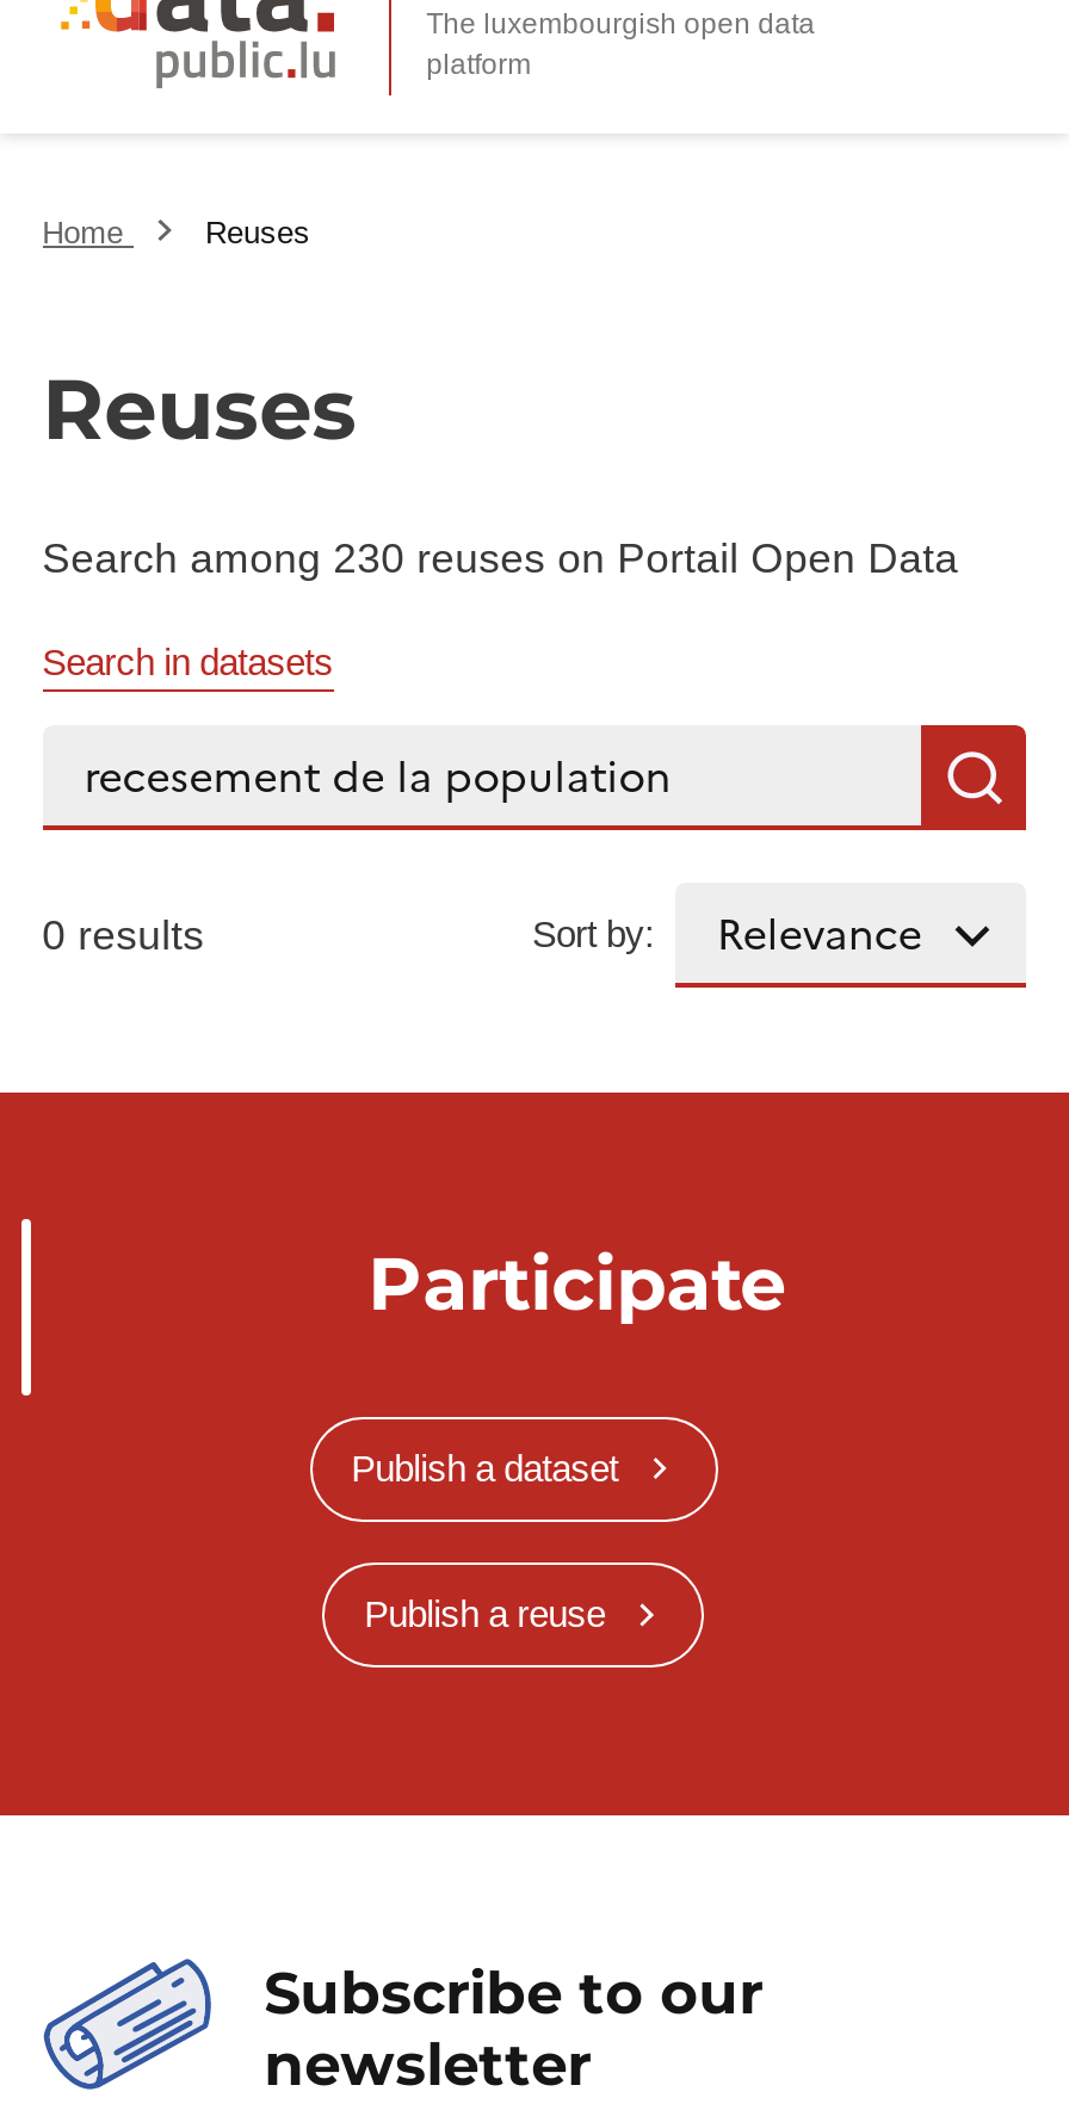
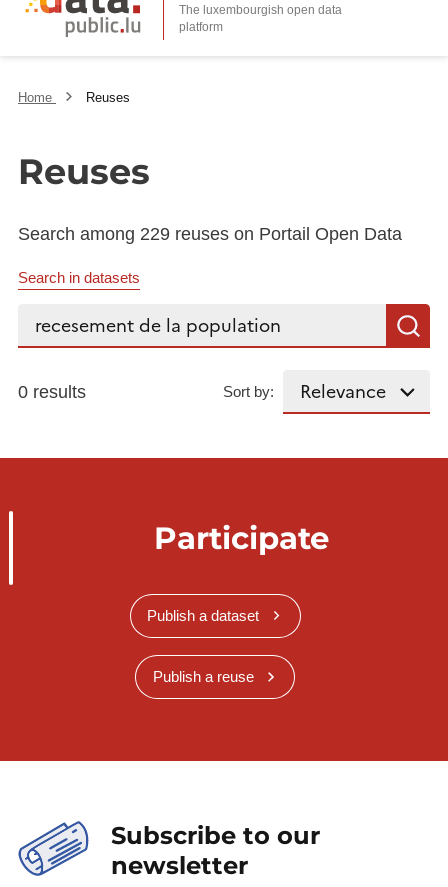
[42,535,958,583] Search among 230 reuses on Portail Open Data -> [18,224,402,244] Search among 229 reuses on Portail Open Data

